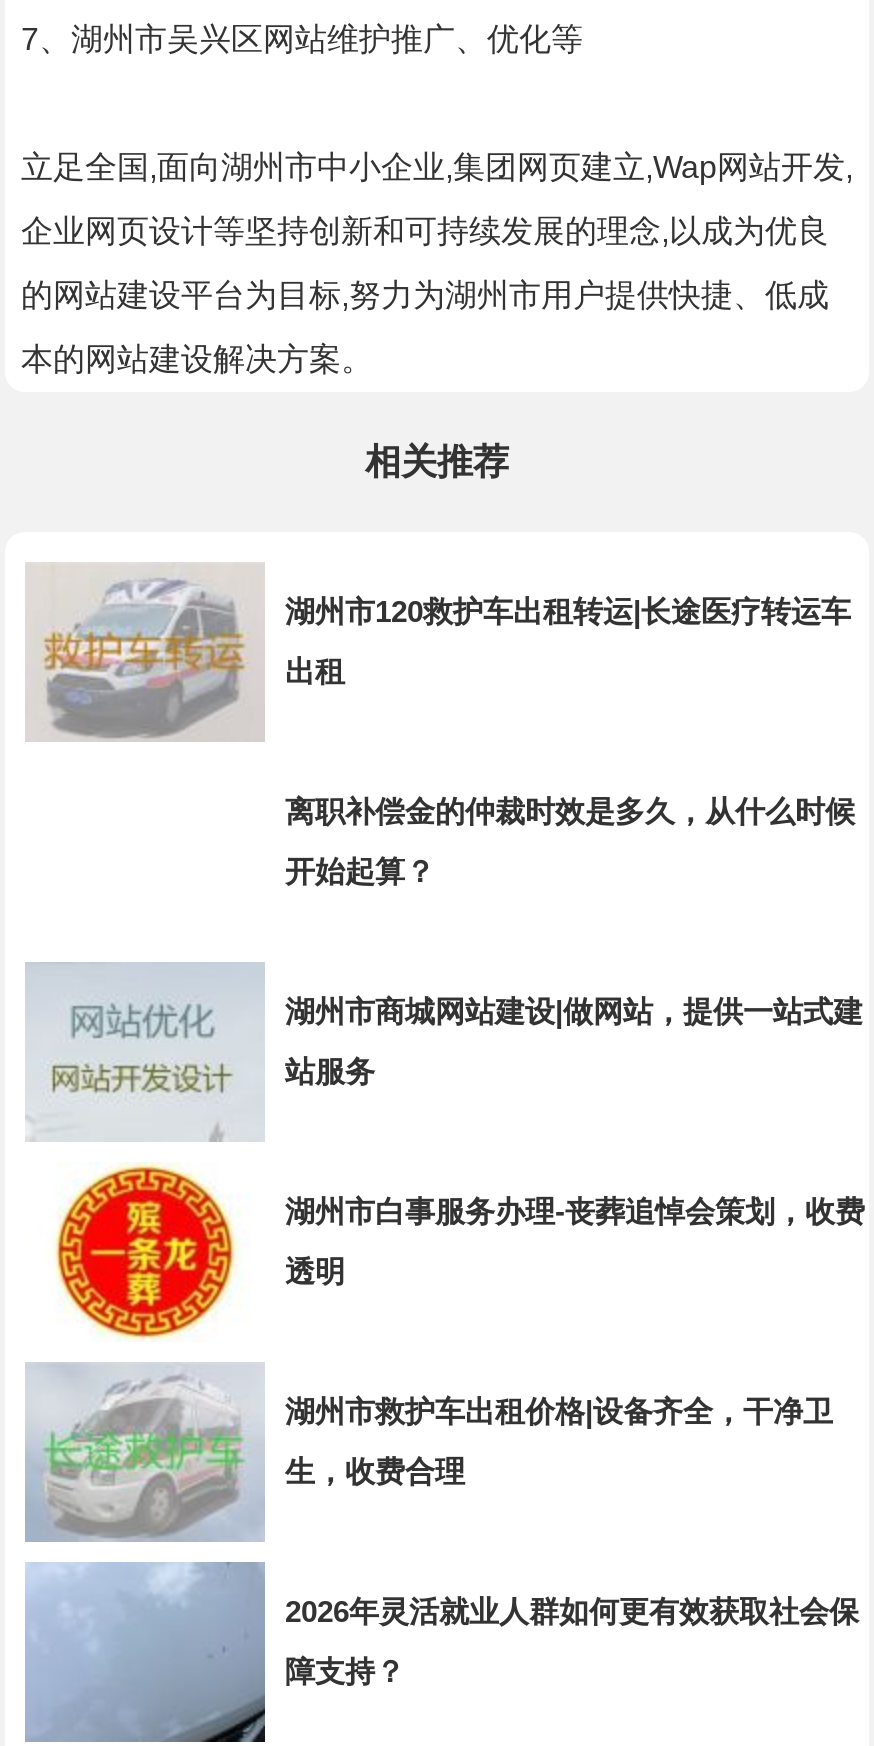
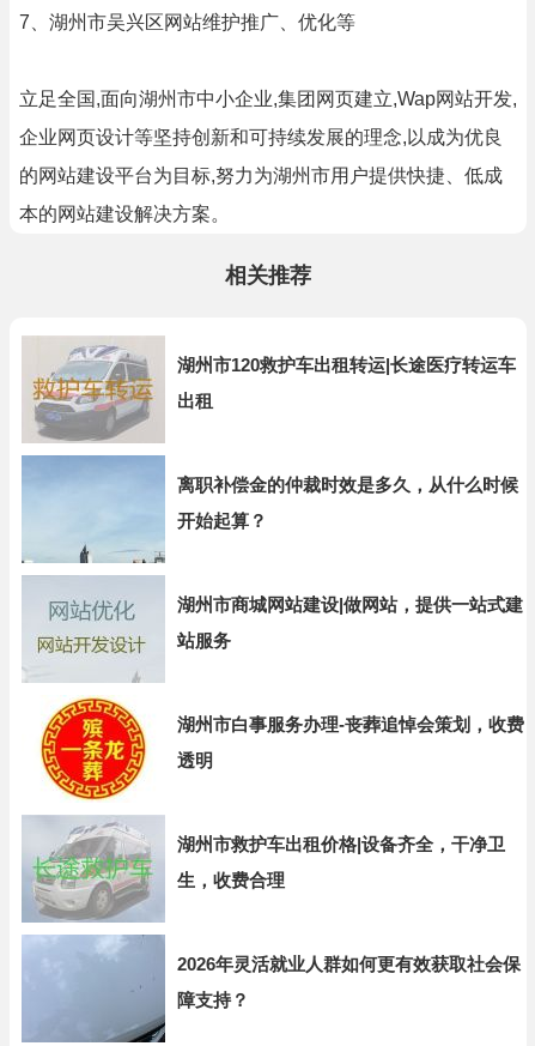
none -> [20,454,166,564] [image]

